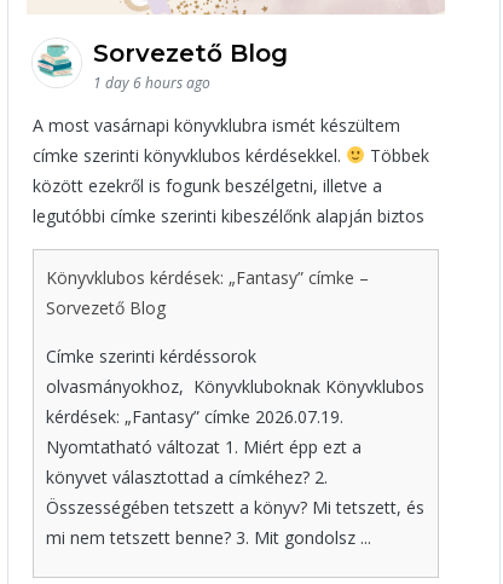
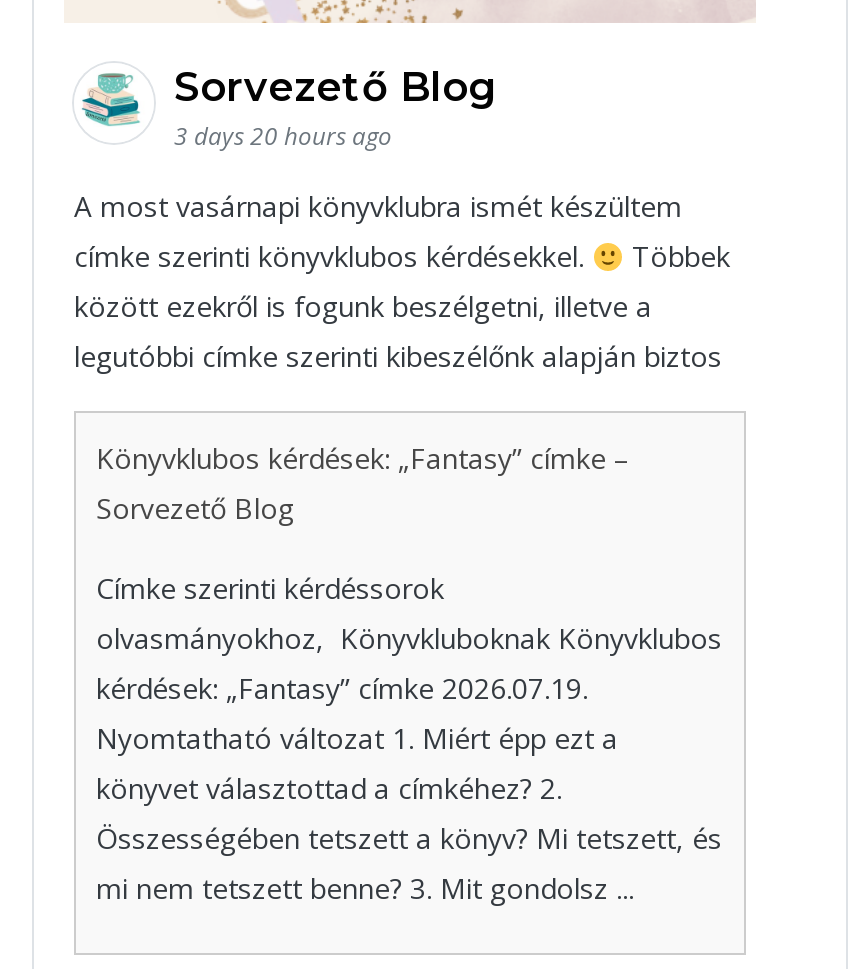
[93,73,210,93] 1 day 6 hours ago -> [174,120,392,154] 3 days 20 hours ago

